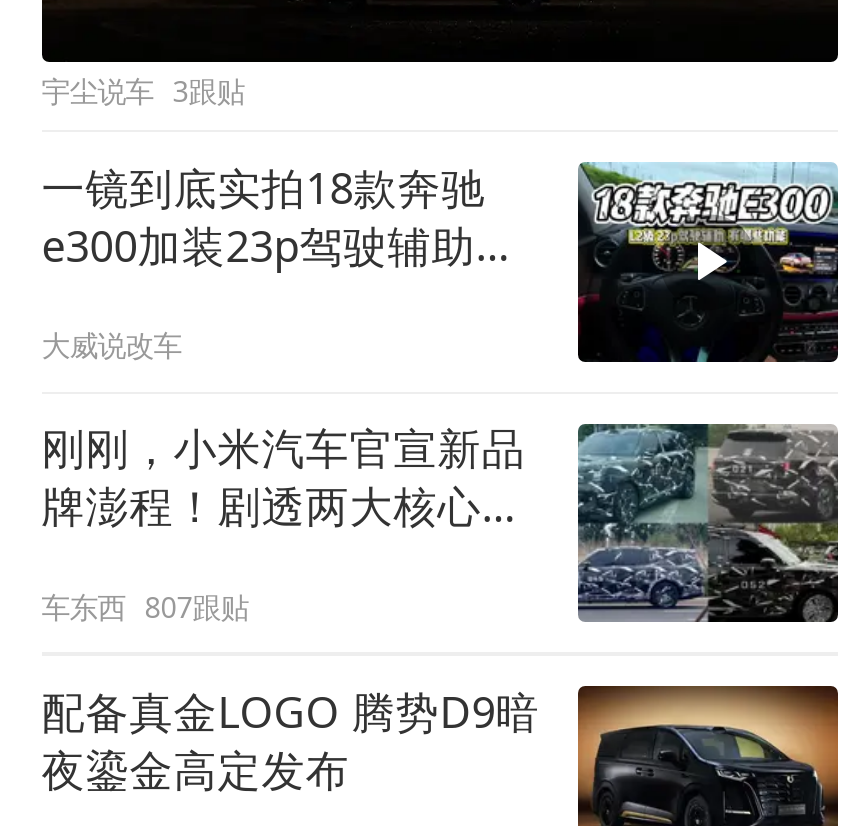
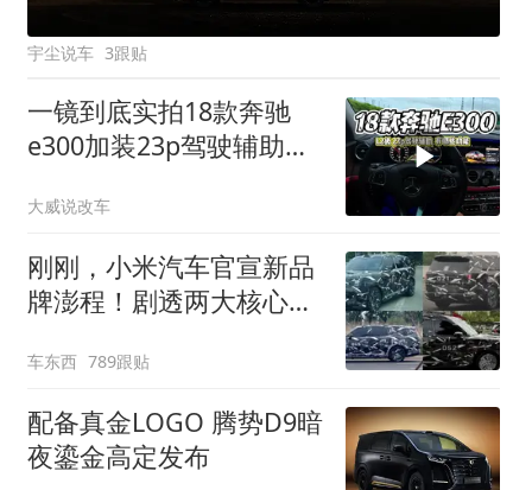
[41,587,249,625] 车东西 807跟贴 -> [27,349,150,372] 车东西 789跟贴

